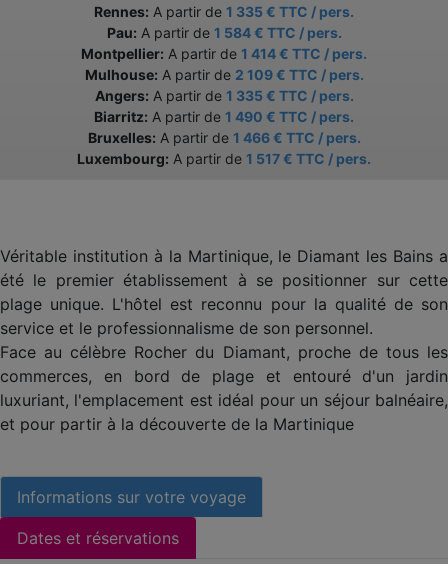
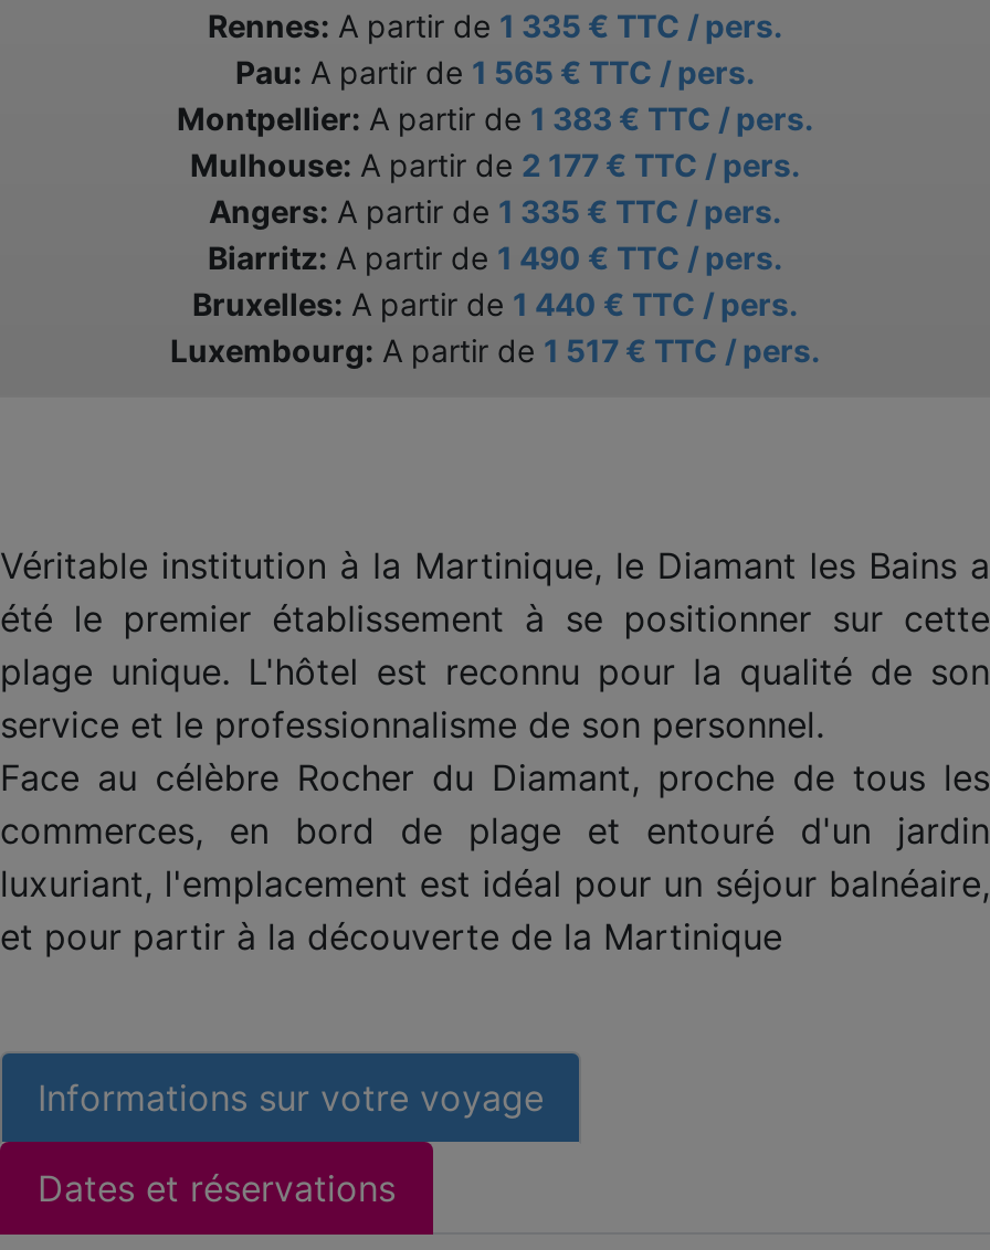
[106,24,341,41] Pau: A partir de 1 584 € TTC / pers. -> [235,53,755,91] Pau: A partir de 1 565 € TTC / pers.
[81,45,367,62] Montpellier: A partir de 1 414 € TTC / pers. -> [177,99,813,137] Montpellier: A partir de 1 383 € TTC / pers.
[84,66,363,83] Mulhouse: A partir de 2 109 € TTC / pers. -> [190,146,800,183] Mulhouse: A partir de 2 177 € TTC / pers.
[87,129,360,146] Bruxelles: A partir de 1 466 € TTC / pers. -> [192,285,798,322] Bruxelles: A partir de 1 440 € TTC / pers.

